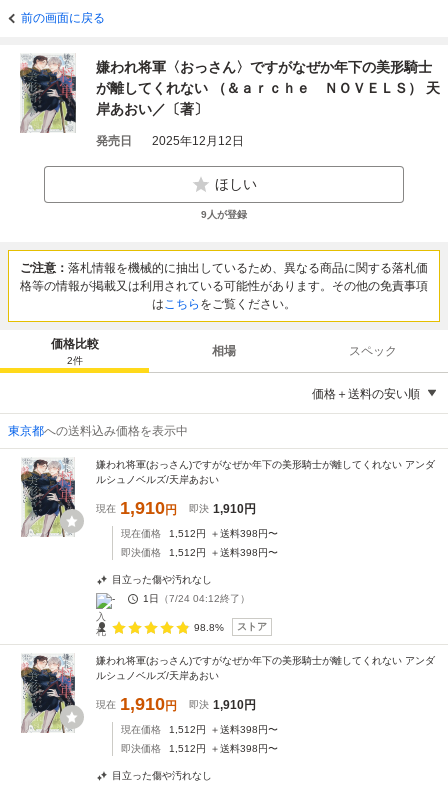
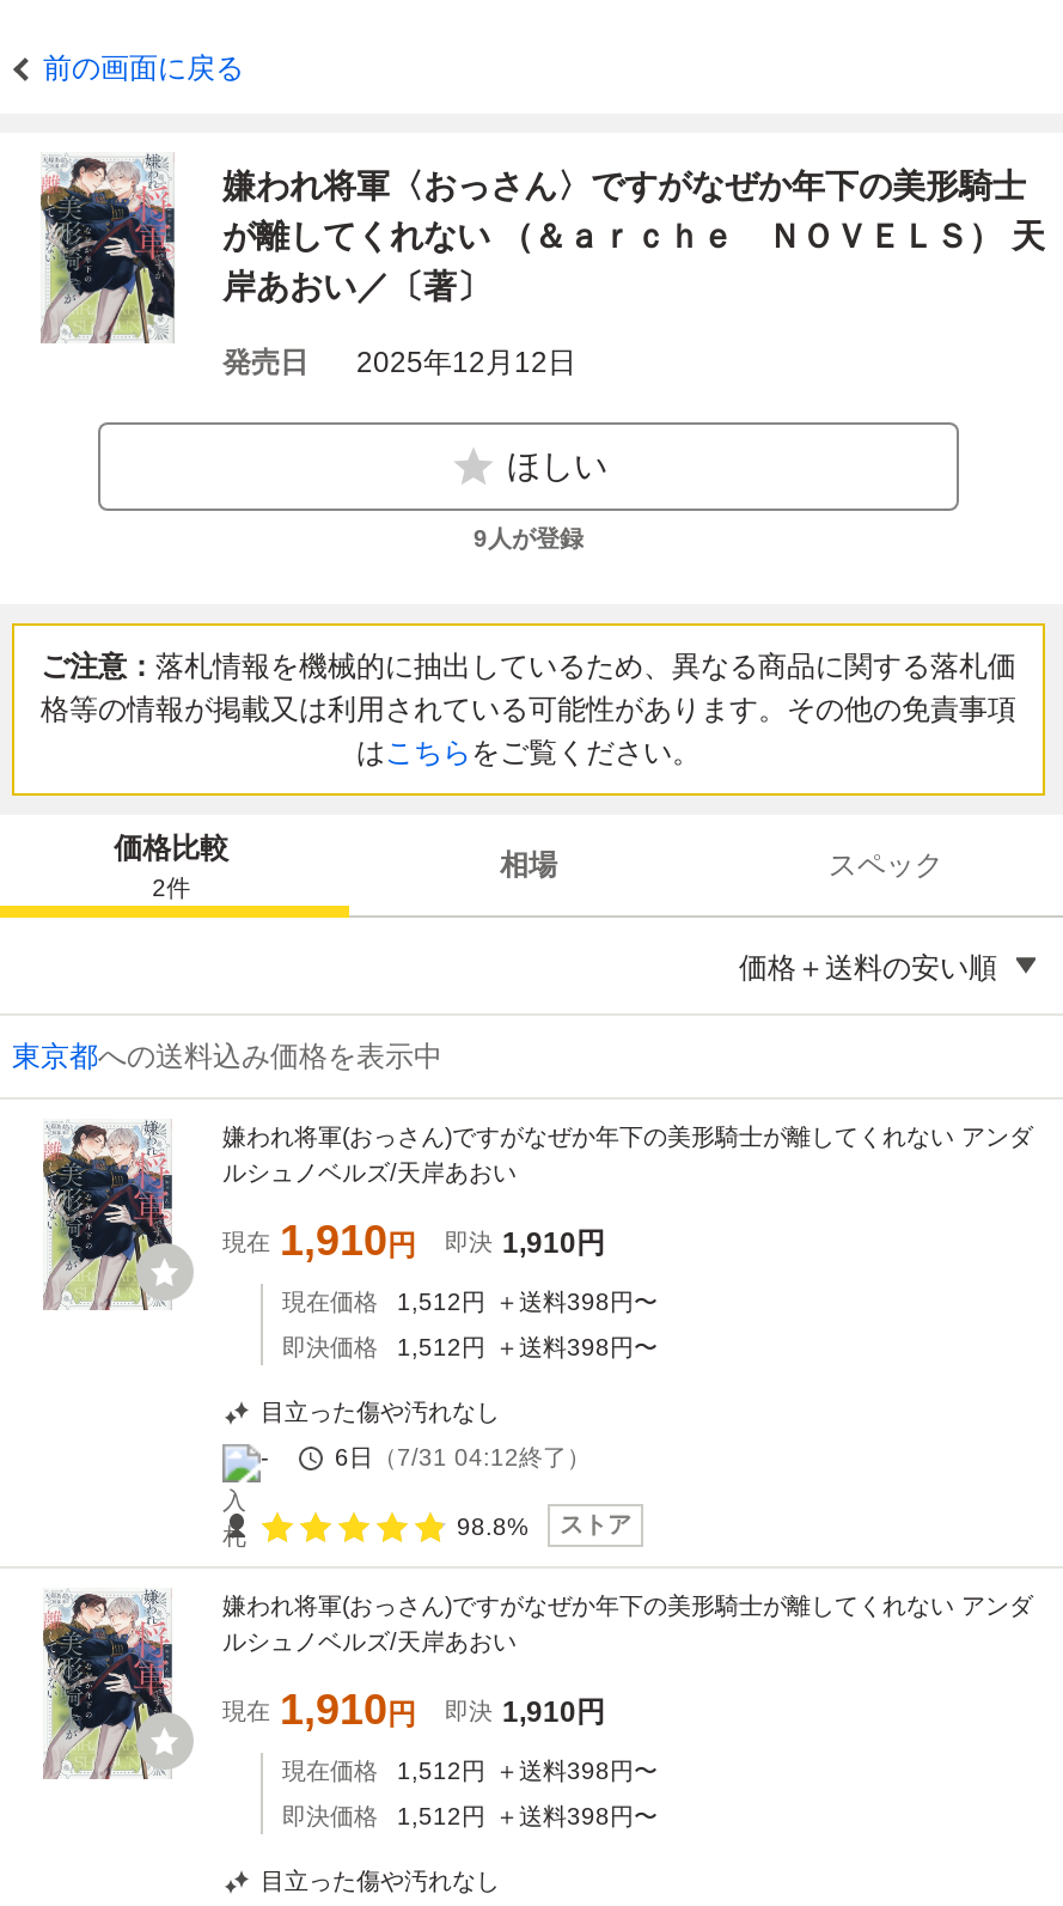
[143,593,250,604] 1日（7/24 04:12終了） -> [335,1444,591,1470] 6日（7/31 04:12終了）

